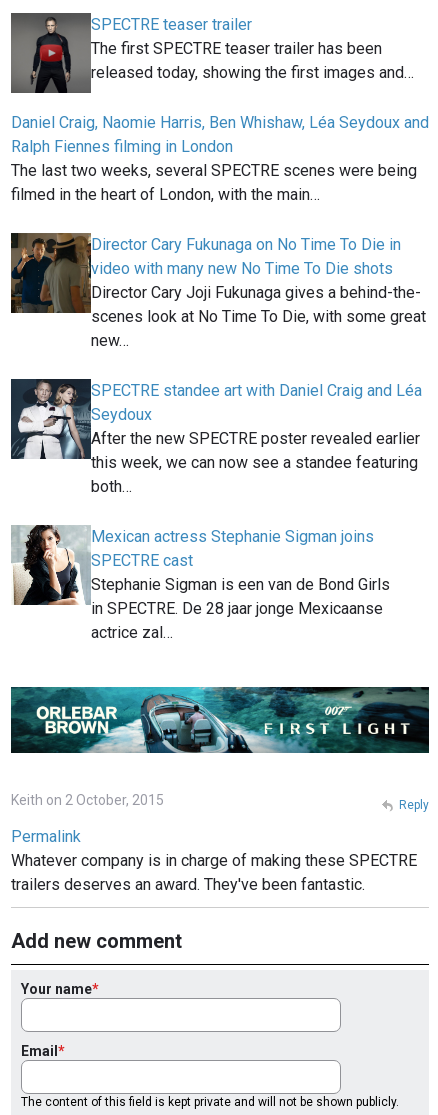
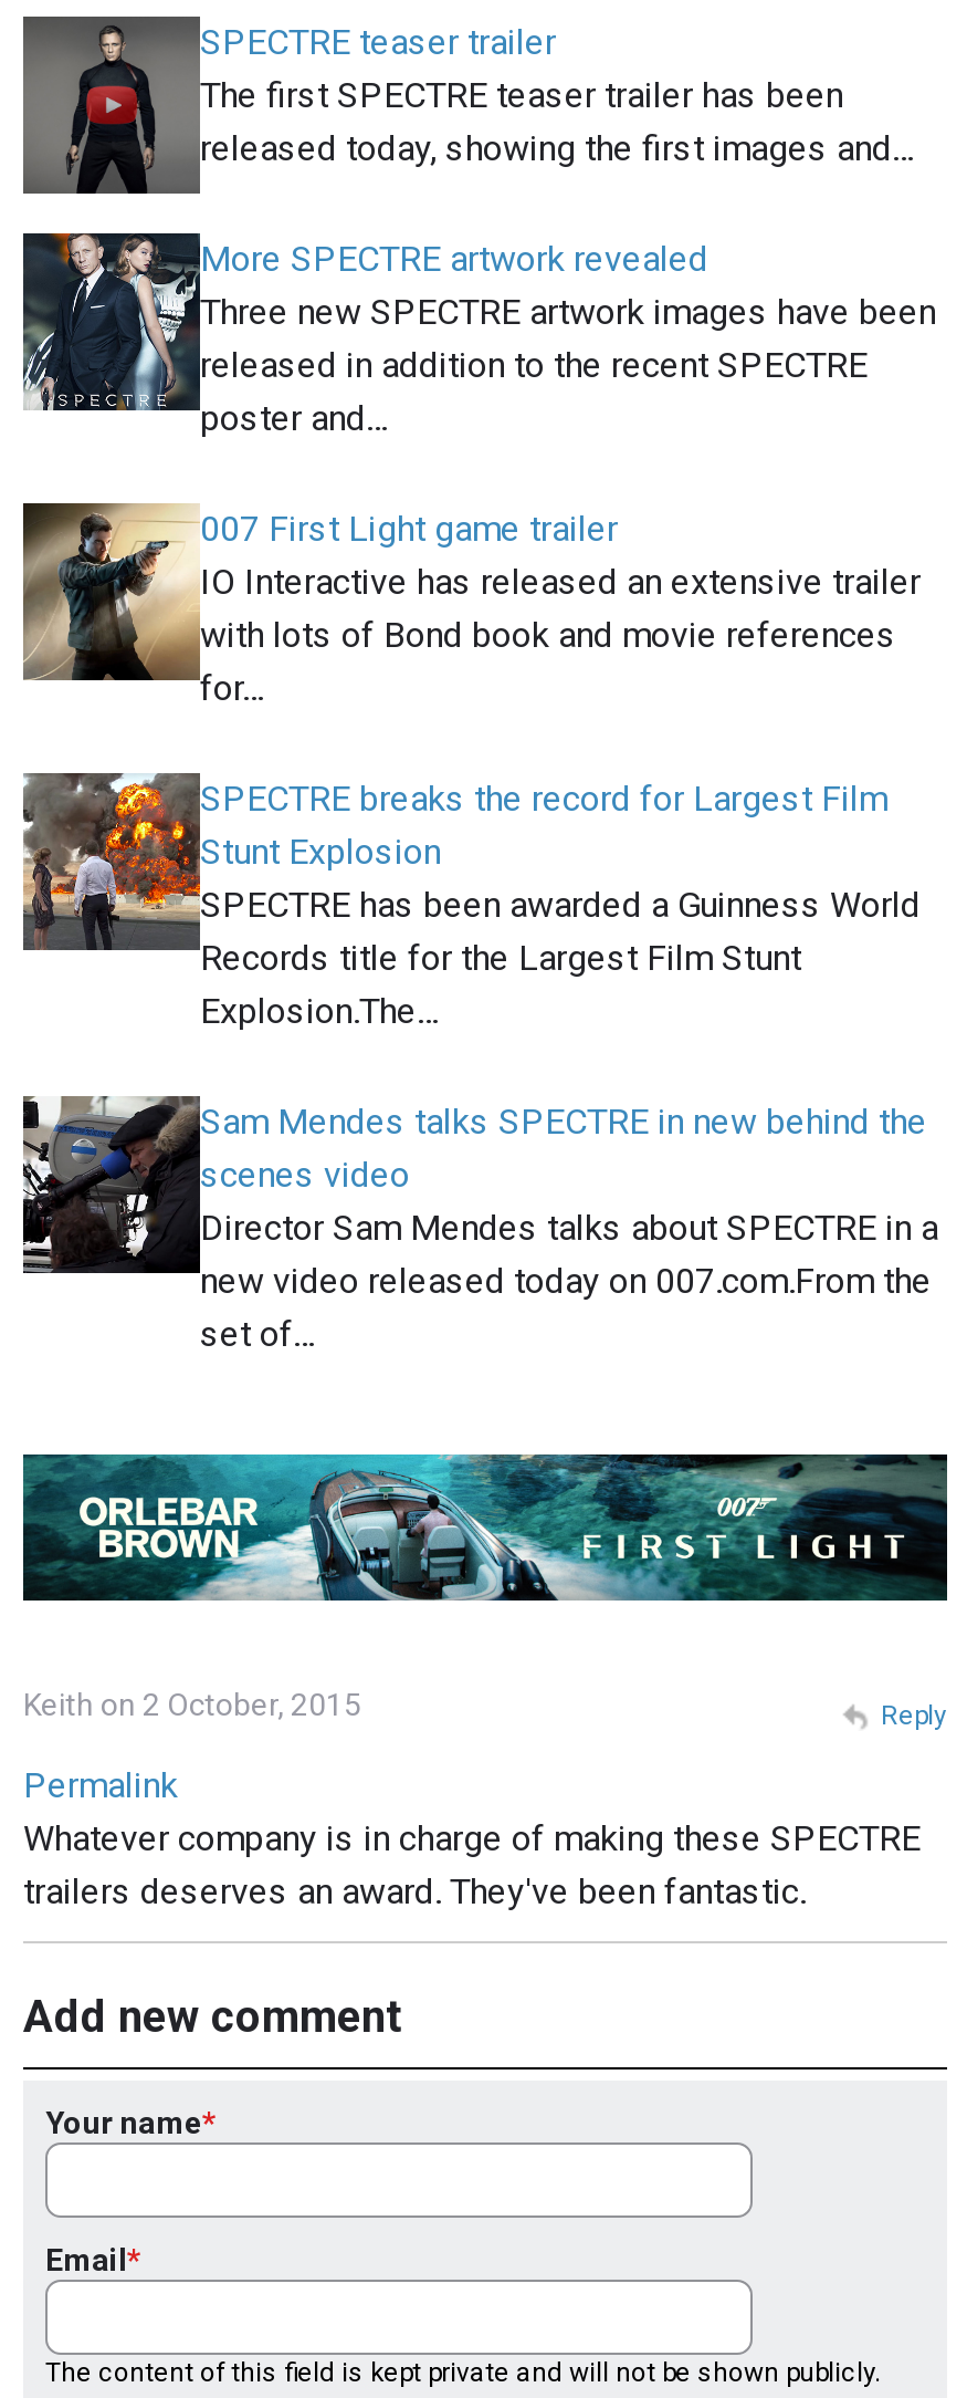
[11,113,429,204] Daniel Craig, Naomie Harris, Ben Whishaw, Léa Seydoux and | Ralph Fiennes filming in London | The last two weeks, several SPECTRE scenes were being | filmed in the heart of London, with the main… -> [200,238,936,439] More SPECTRE artwork revealed | Three new SPECTRE artwork images have been | released in addition to the recent SPECTRE | poster and…
[11,233,426,350] [image] | Director Cary Fukunaga on No Time To Die in | video with many new No Time To Die shots | Director Cary Joji Fukunaga gives a behind-the- | scenes look at No Time To Die, with some great | new… -> [23,503,921,709] [image] | 007 First Light game trailer | IO Interactive has released an extensive trailer | with lots of Bond book and movie references | for…
[10,378,422,496] [image] | SPECTRE standee art with Daniel Craig and Léa | Seydoux | After the new SPECTRE poster revealed earlier | this week, we can now see a standee featuring | both… -> [23,773,921,1032] [image] | SPECTRE breaks the record for Largest Film | Stunt Explosion | SPECTRE has been awarded a Guinness World | Records title for the Largest Film Stunt | Explosion.The…
[11,525,390,642] [image] | Mexican actress Stephanie Sigman joins | SPECTRE cast | Stephanie Sigman is een van de Bond Girls | in SPECTRE. De 28 jaar jonge Mexicaanse | actrice zal… -> [21,1096,938,1355] [image] | Sam Mendes talks SPECTRE in new behind the | scenes video | Director Sam Mendes talks about SPECTRE in a | new video released today on 007.com.From the | set of…

